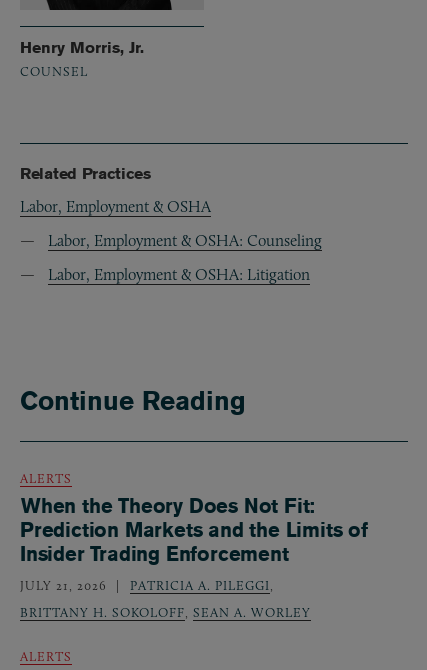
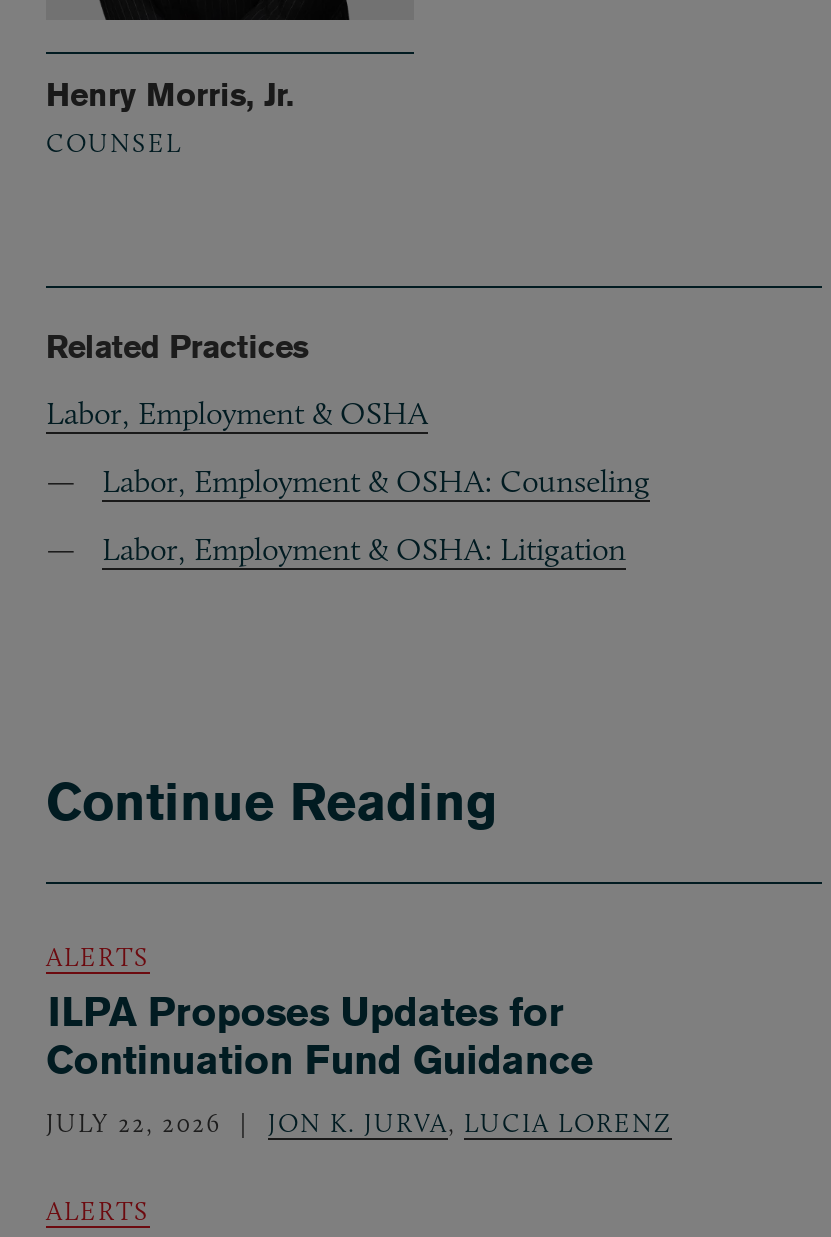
[20,493,368,620] When the Theory Does Not Fit: | Prediction Markets and the Limits of | Insider Trading Enforcement | JULY 21, 2026 | PATRICIA A. PILEGGI, | BRITTANY H. SOKOLOFF, SEAN A. WORLEY -> [46,986,672,1138] ILPA Proposes Updates for | Continuation Fund Guidance | JULY 22, 2026 | JON K. JURVA, LUCIA LORENZ

